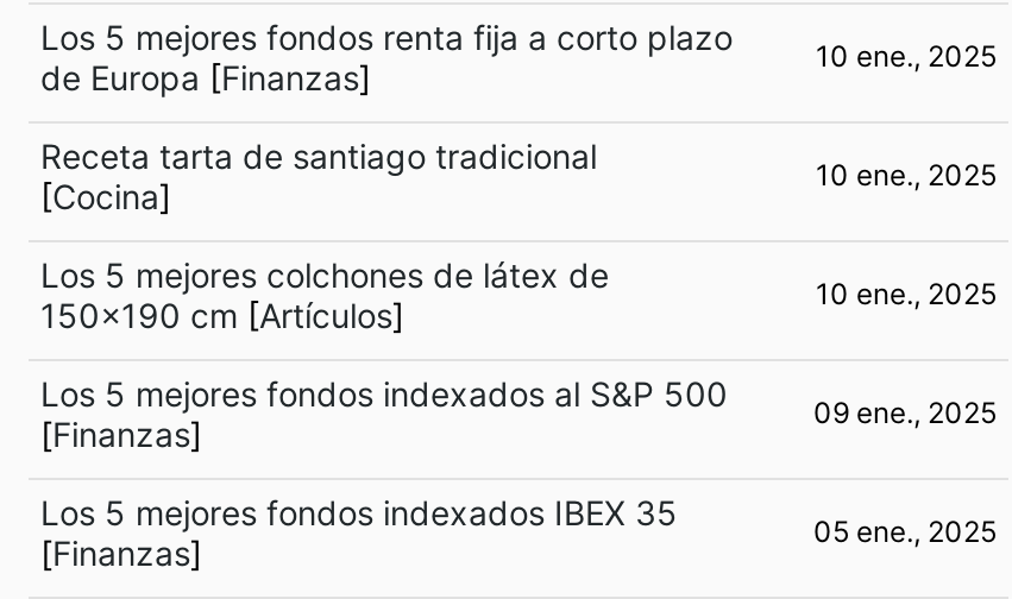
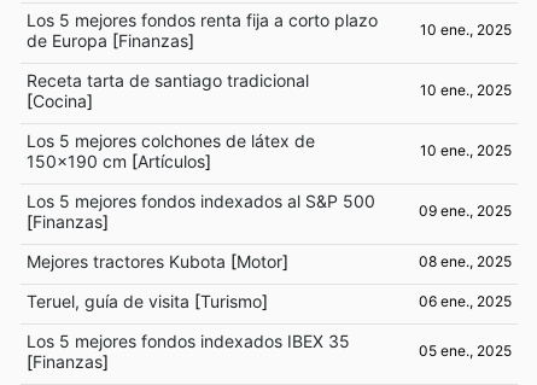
none -> [27,251,512,311] Mejores tractores Kubota [Motor] | 08 ene., 2025 | Teruel, guía de visita [Turismo] | 06 ene., 2025

